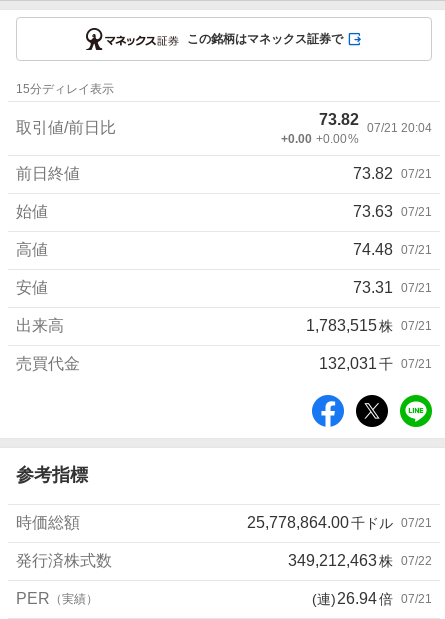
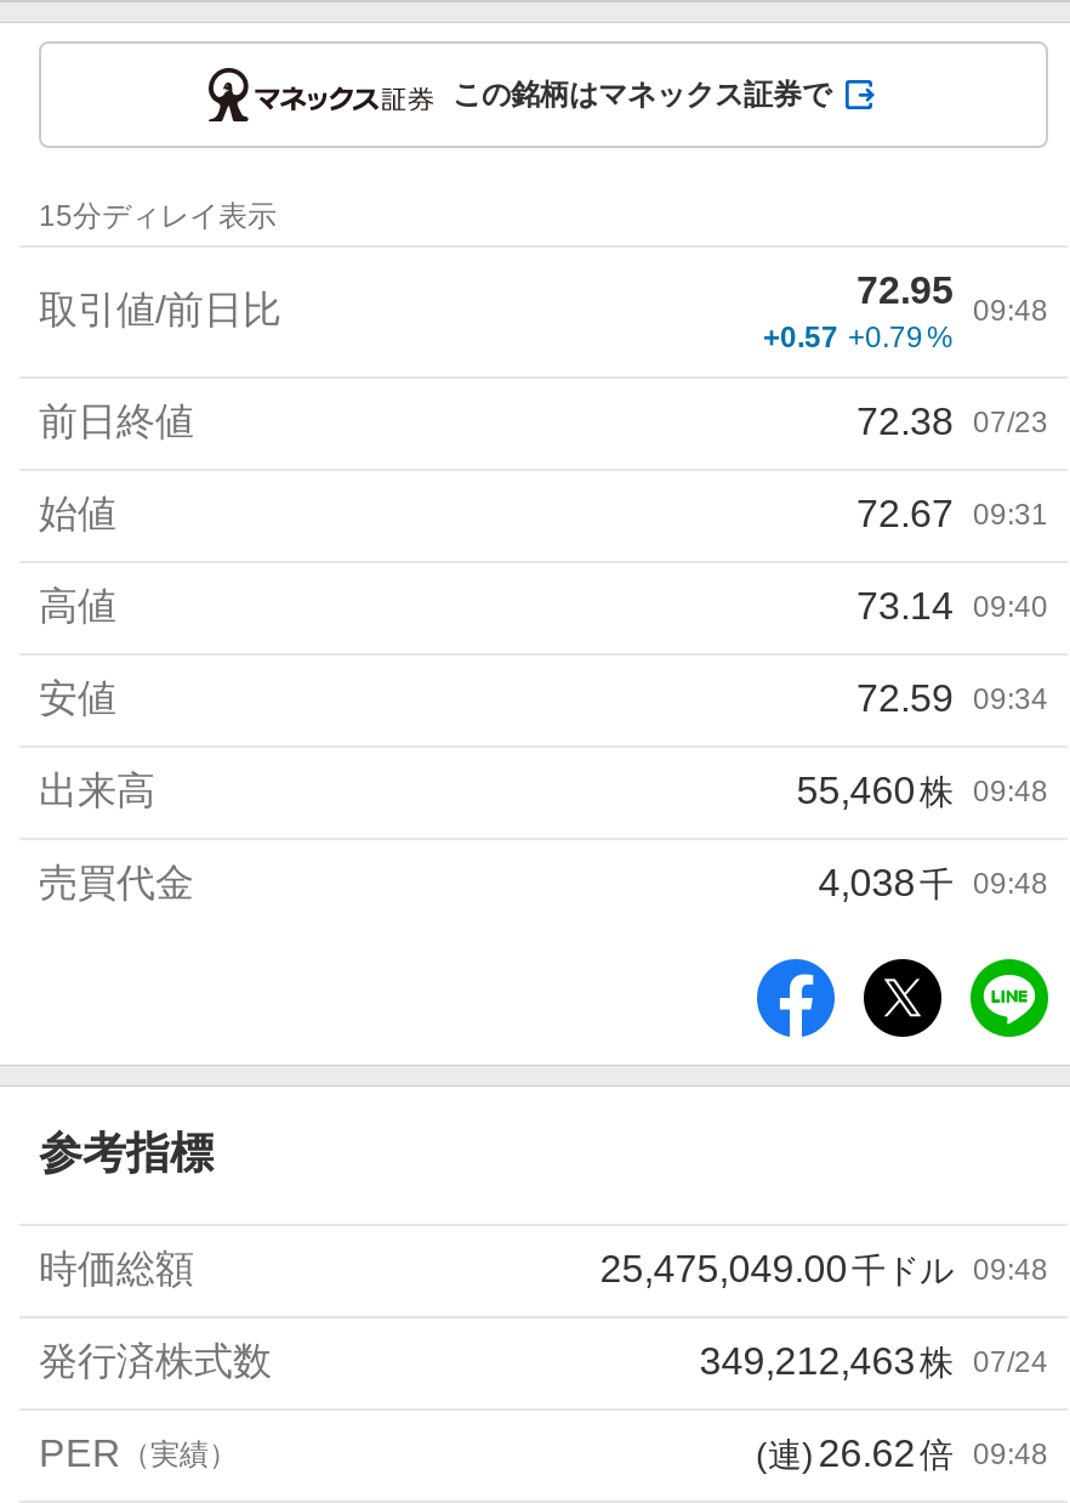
[280,111,359,146] 73.82 | +0.00 +0.00 % -> [763,269,954,354] 72.95 | +0.57 +0.79 %
[367,121,432,135] 07/21 20:04 -> [973,293,1048,327] 09:48
[353,165,432,182] 73.82 07/21 -> [856,400,1048,441] 72.38 07/23
[353,203,432,220] 73.63 07/21 -> [856,492,1048,533] 72.67 09:31
[353,241,432,258] 74.48 07/21 -> [856,584,1048,625] 73.14 09:40
[353,279,432,296] 73.31 07/21 -> [856,676,1048,718] 72.59 09:34
[306,317,432,334] 1,783,515 株 07/21 -> [796,769,1048,810] 55,460 株 09:48
[319,355,432,372] 132,031 千 07/21 -> [818,861,1048,902] 4,038 千 09:48
[247,514,432,531] 25,778,864.00 千ドル 07/21 -> [600,1247,1048,1288] 25,475,049.00 千ドル 09:48
[288,552,432,569] 349,212,463 株 07/22 -> [699,1339,1048,1381] 349,212,463 株 07/24
[311,590,432,607] (連) 26.94 倍 07/21 -> [756,1432,1048,1473] (連) 26.62 倍 09:48

